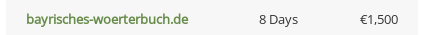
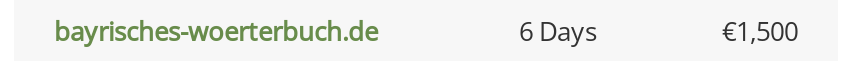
[258,9,297,27] 8 Days -> [519,12,597,48] 6 Days

